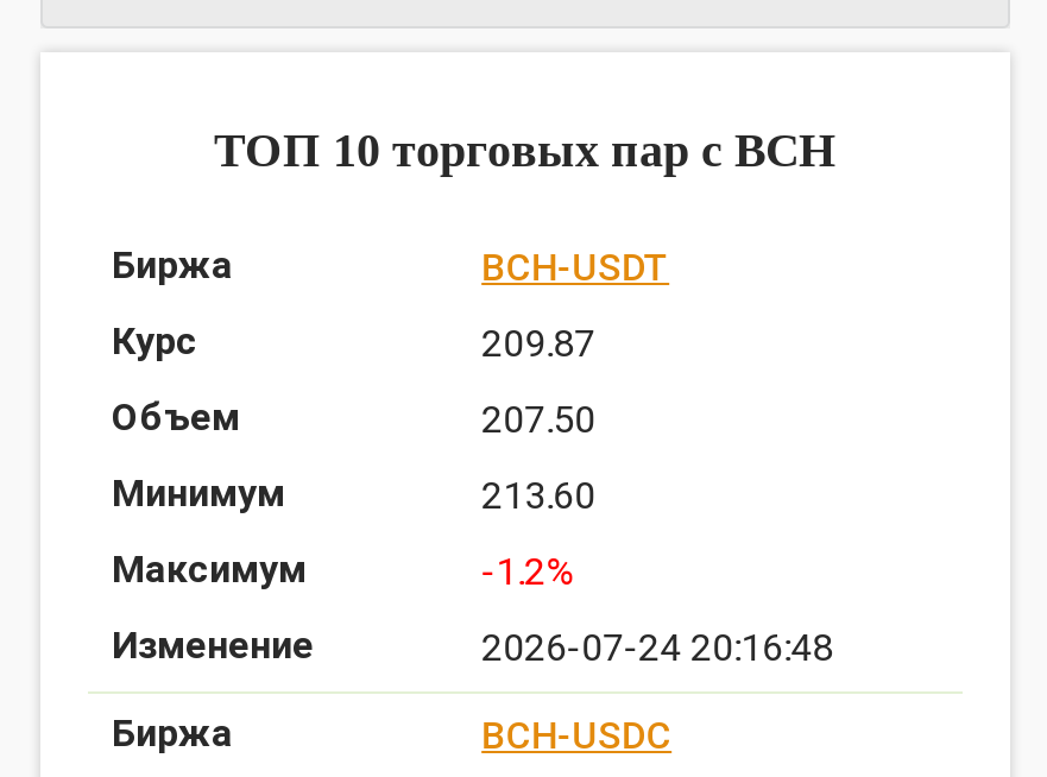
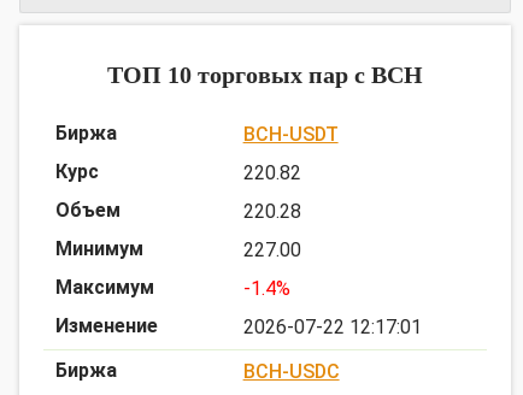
[482,321,596,366] 209.87 -> [243,161,301,184] 220.82
[482,397,596,442] 207.50 -> [243,200,301,223] 220.28
[482,473,596,518] 213.60 -> [243,238,301,261] 227.00
[482,549,574,594] -1.2% -> [243,277,290,300] -1.4%
[482,625,833,670] 2026-07-24 20:16:48 -> [243,316,421,338] 2026-07-22 12:17:01

